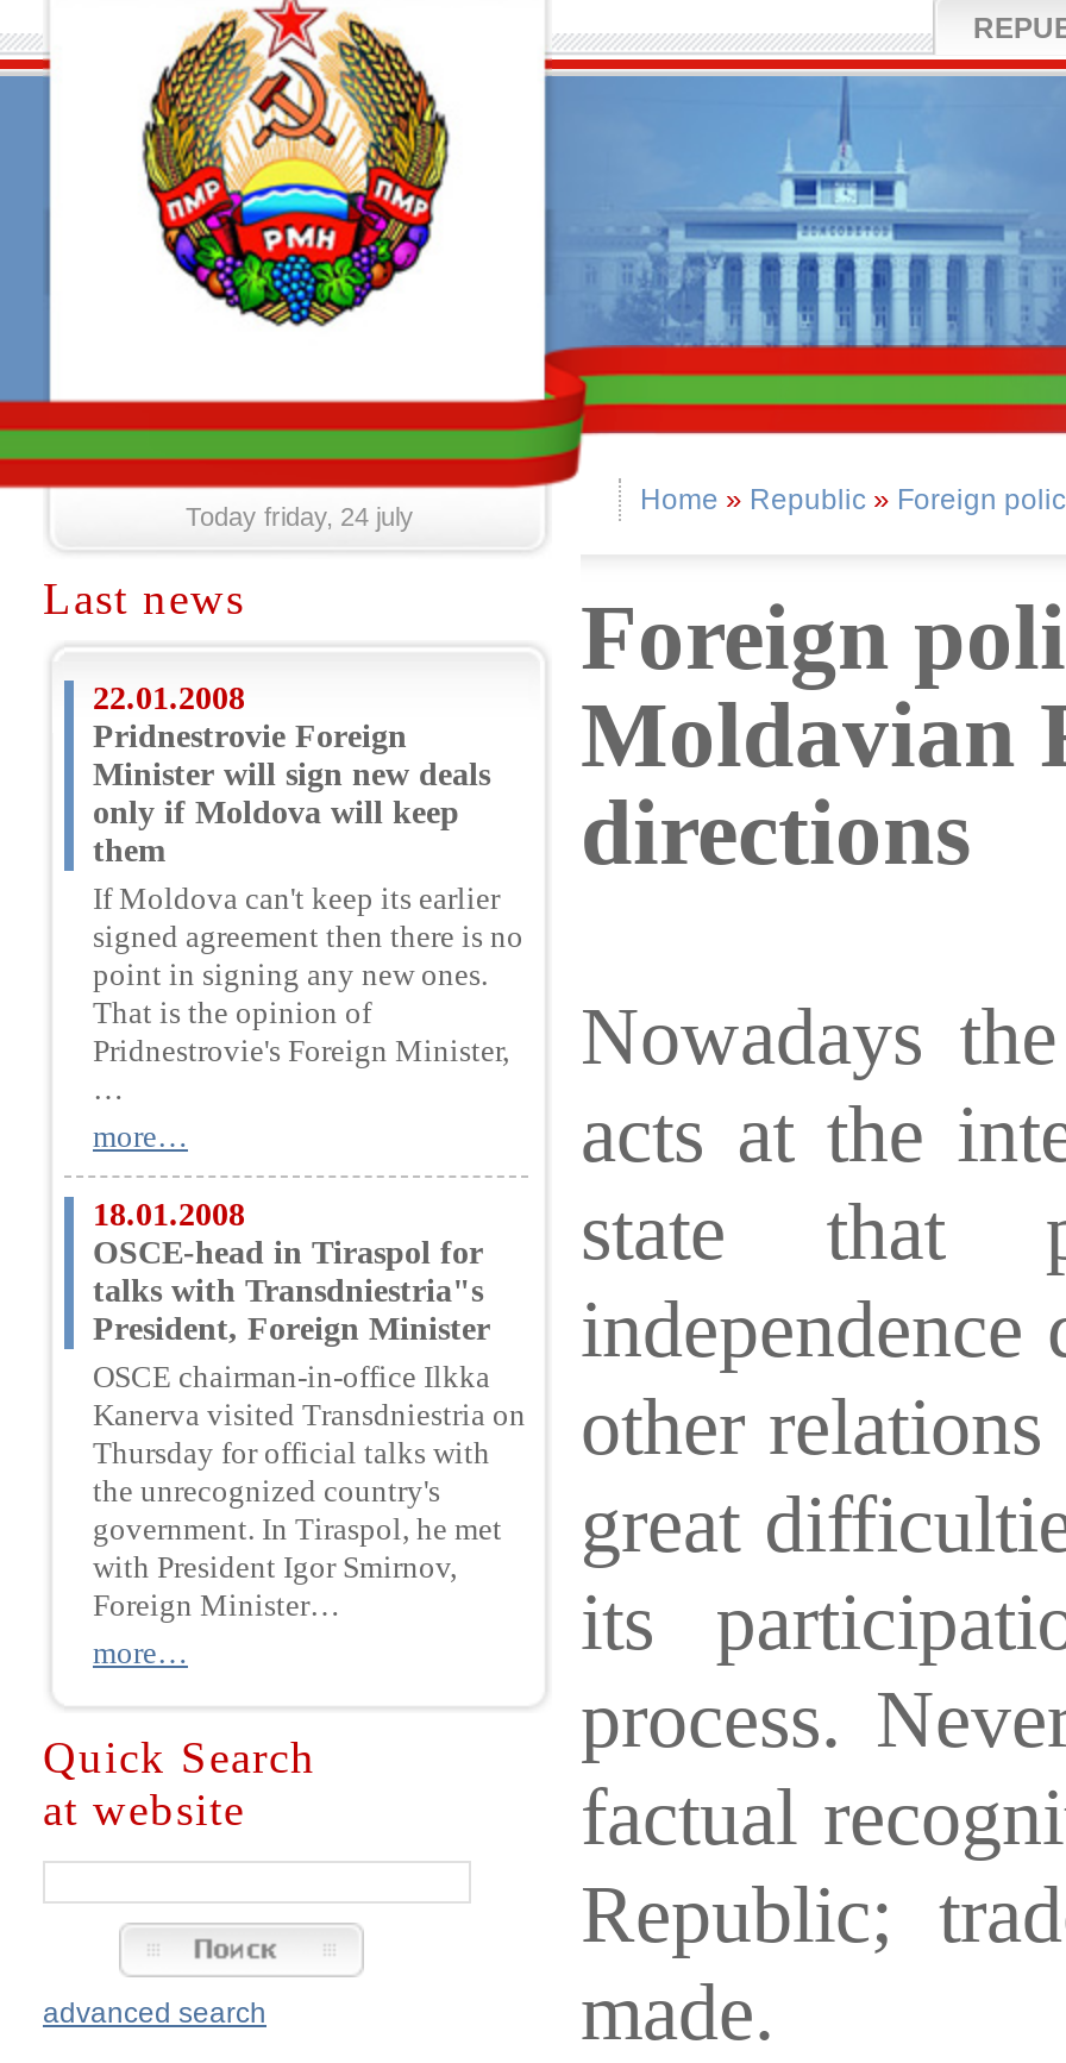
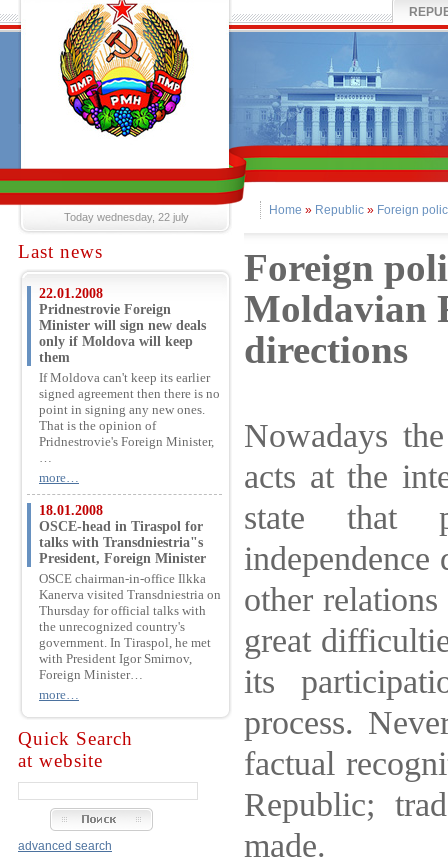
[186,502,414,531] Today friday, 24 july -> [63,211,188,223] Today wednesday, 22 july

